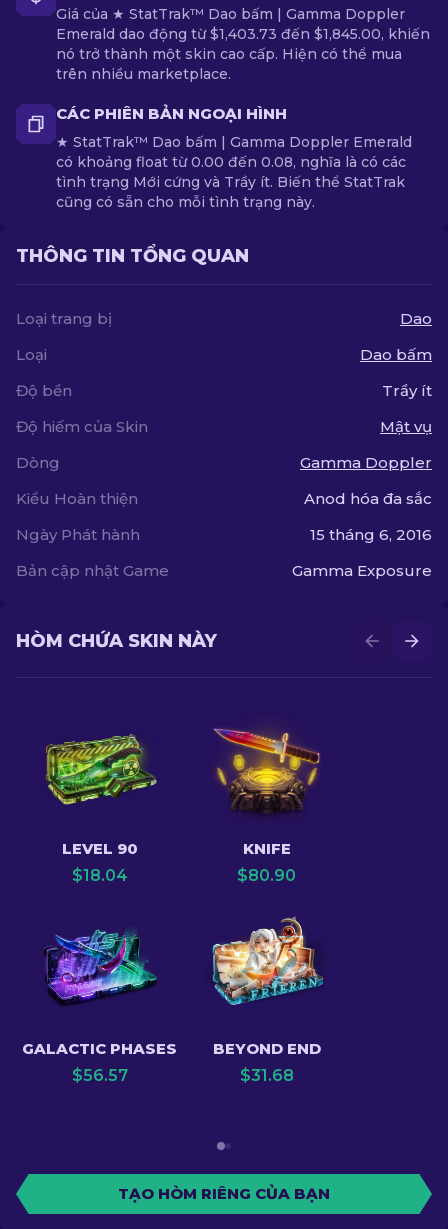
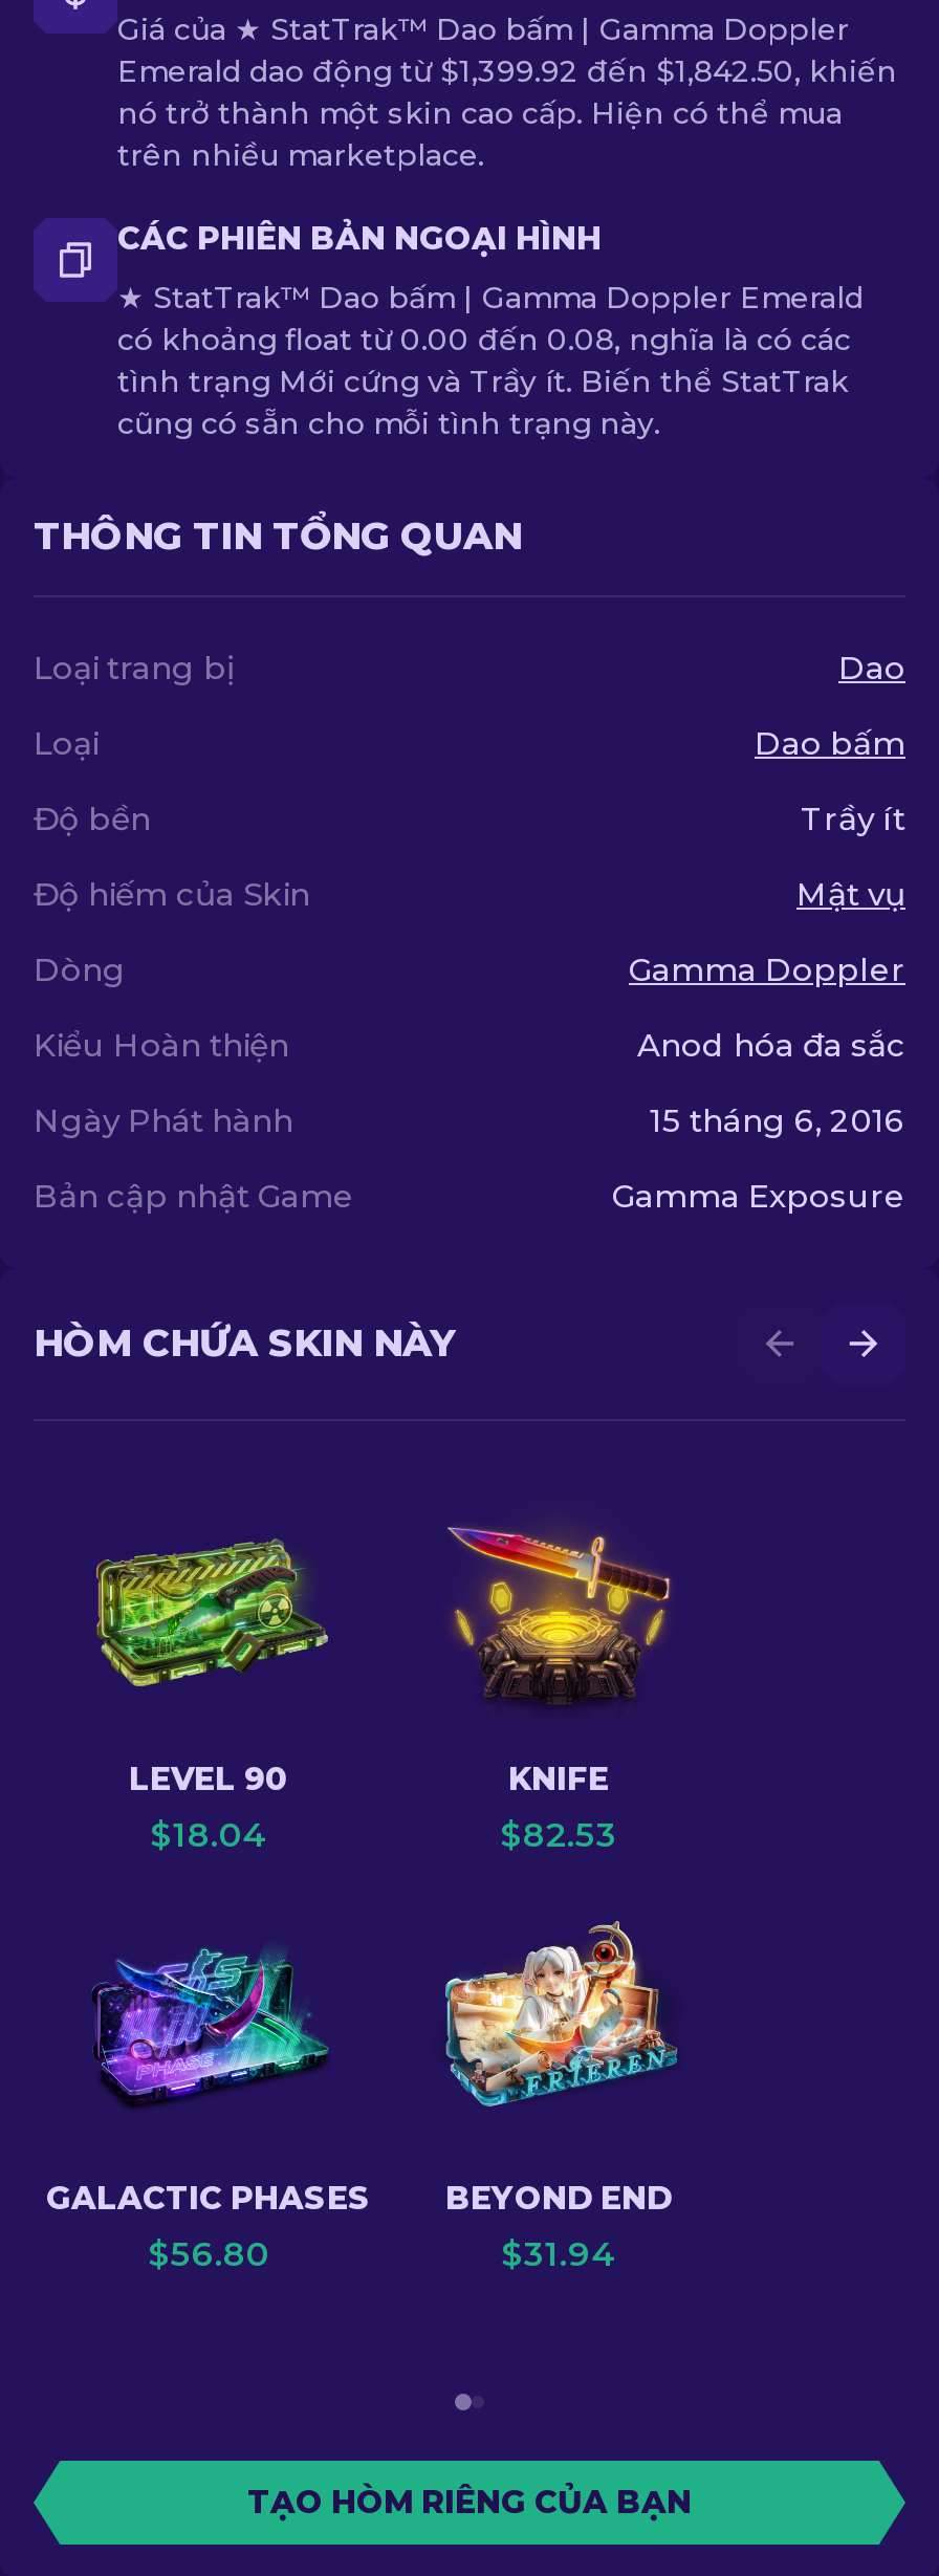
[56,25,430,43] Emerald dao động từ $1,403.73 đến $1,845.00, khiến -> [117,52,897,90] Emerald dao động từ $1,399.92 đến $1,842.50, khiến
[237,866,296,885] $80.90 -> [500,1815,617,1855] $82.53
[71,1066,127,1085] $56.57 -> [148,2234,269,2274] $56.80
[239,1066,293,1085] $31.68 -> [501,2234,616,2274] $31.94

